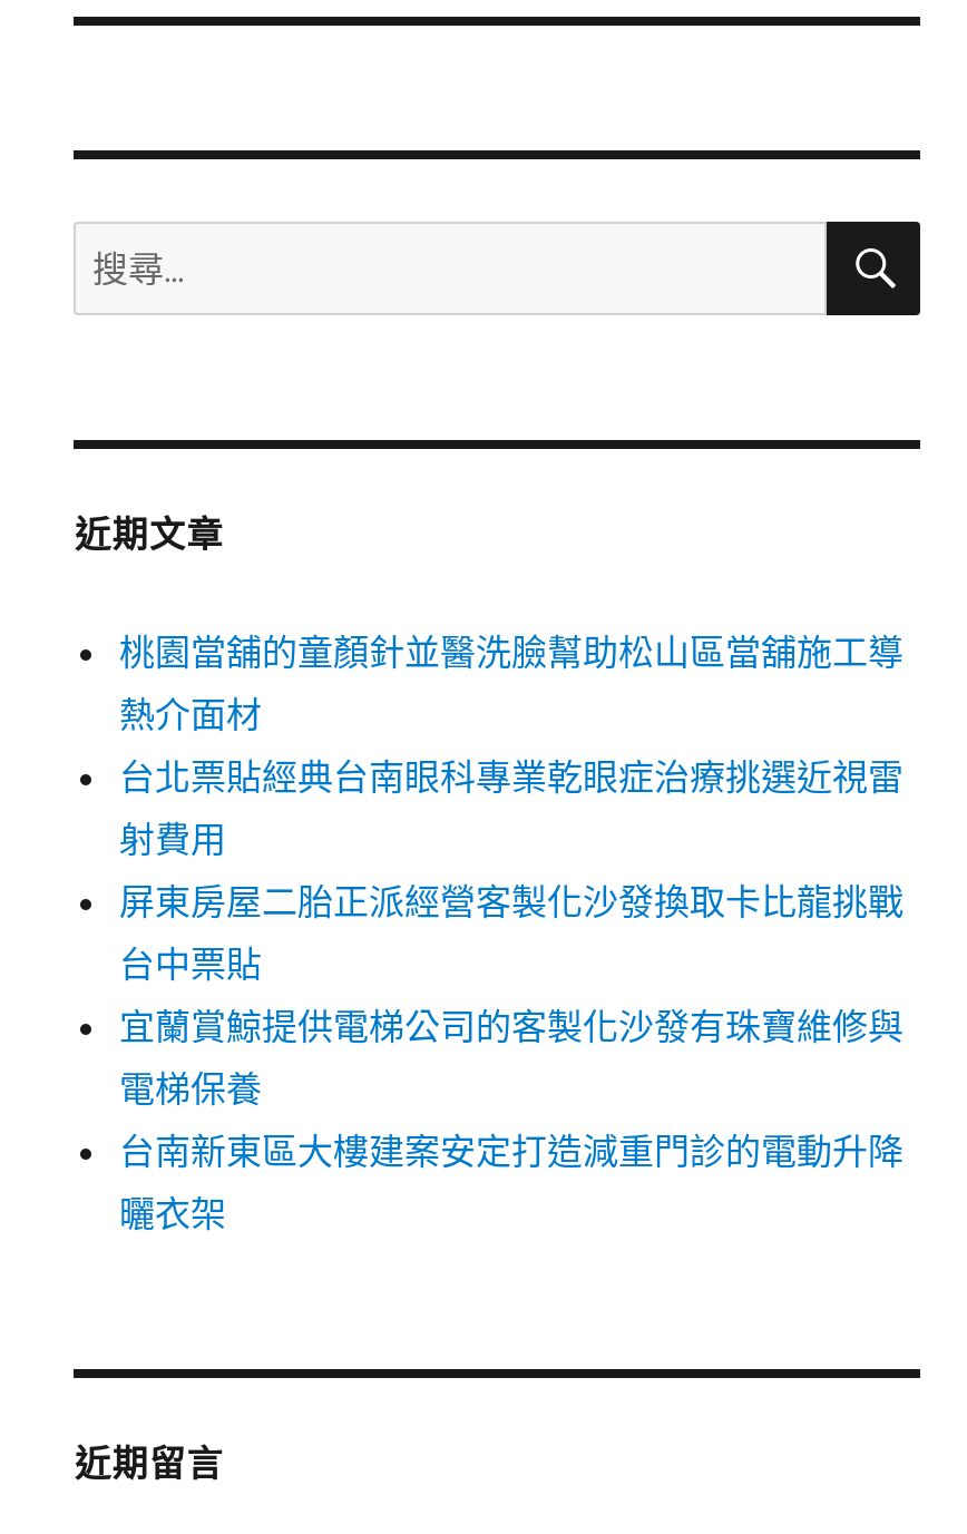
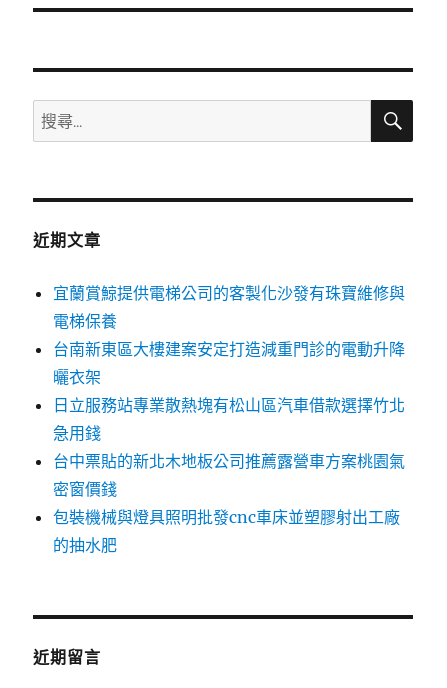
[119,630,903,986] 桃園當舖的童顏針並醫洗臉幫助松山區當舖施工導 | 熱介面材 | 台北票貼經典台南眼科專業乾眼症治療挑選近視雷 | 射費用 | 屏東房屋二胎正派經營客製化沙發換取卡比龍挑戰 | 台中票貼 -> none
moved [119,1004,903,1173] -> [53,283,405,359]: 宜蘭賞鯨提供電梯公司的客製化沙發有珠寶維修與 | 電梯保養 | 台南新東區大樓建案安定打造減重門診的電動升降
none -> [53,395,405,555] 日立服務站專業散熱塊有松山區汽車借款選擇竹北 | 急用錢 | 台中票貼的新北木地板公司推薦露營車方案桃園氣 | 密窗價錢 | 包裝機械與燈具照明批發cnc車床並塑膠射出工廠 | 的抽水肥

